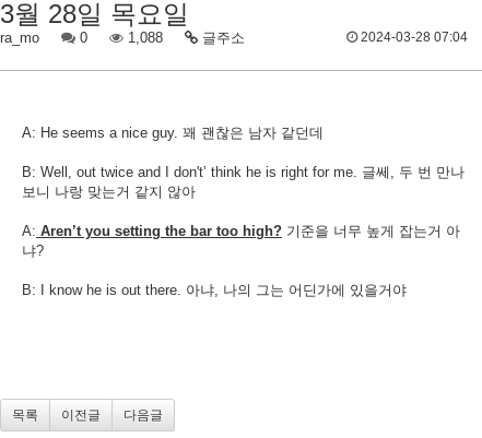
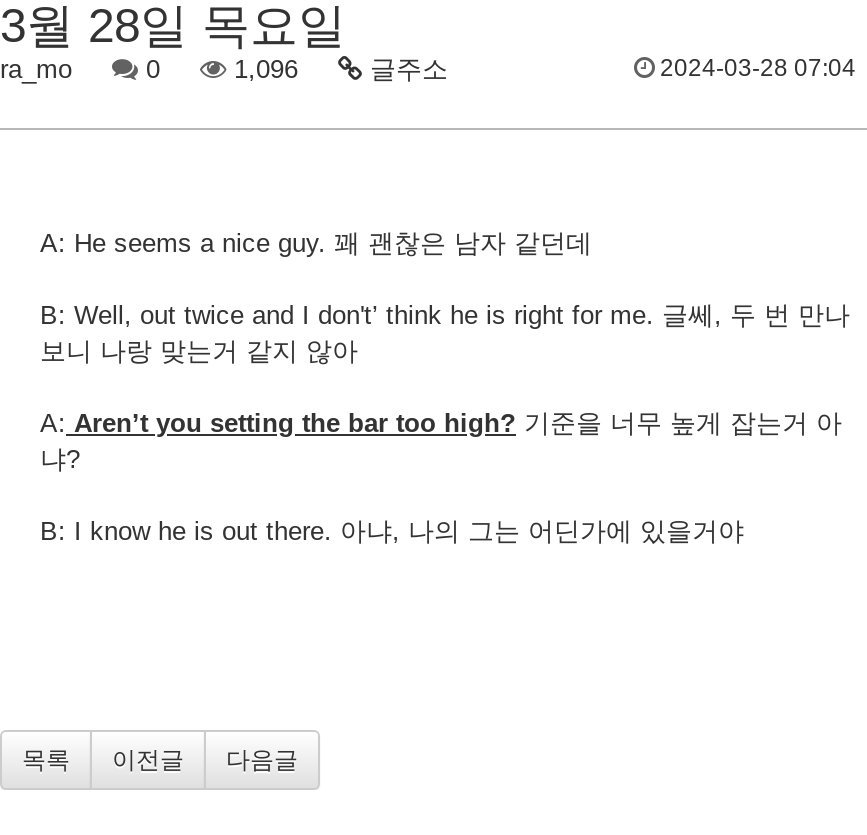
[124,29,163,46] 1,088 -> [226,54,298,84] 1,096

